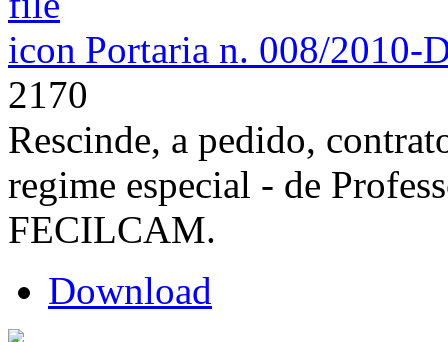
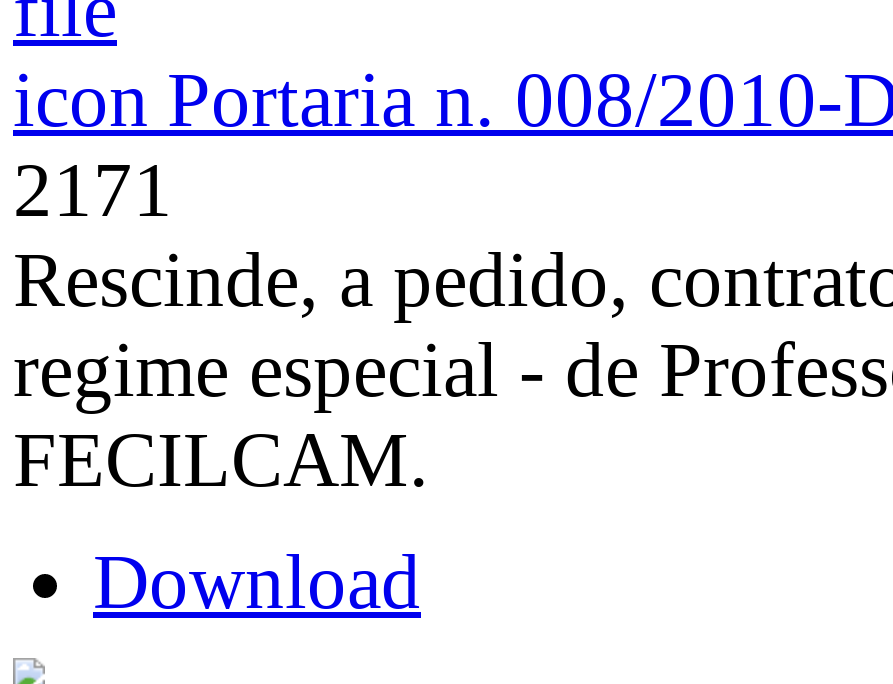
[8,73,88,116] 2170 -> [13,146,173,232] 2171

